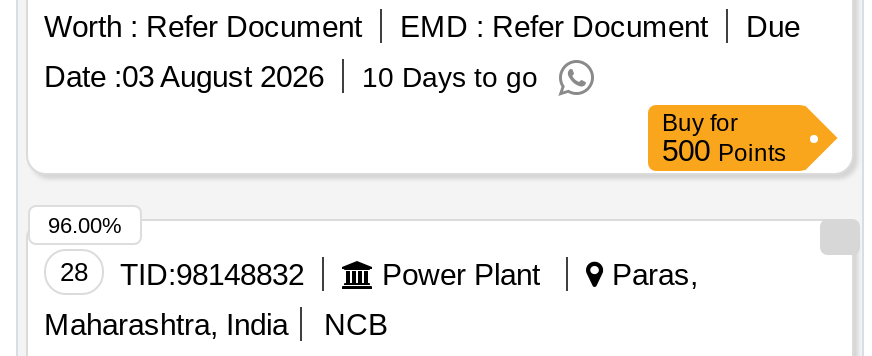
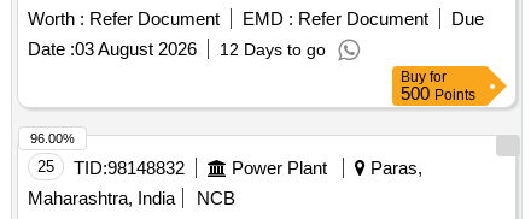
[44,59,538,93] Date : 03 August 2026 10 Days to go -> [28,39,326,59] Date : 03 August 2026 12 Days to go
[60,257,304,291] 28 TID:98148832 -> [37,158,185,178] 25 TID:98148832

